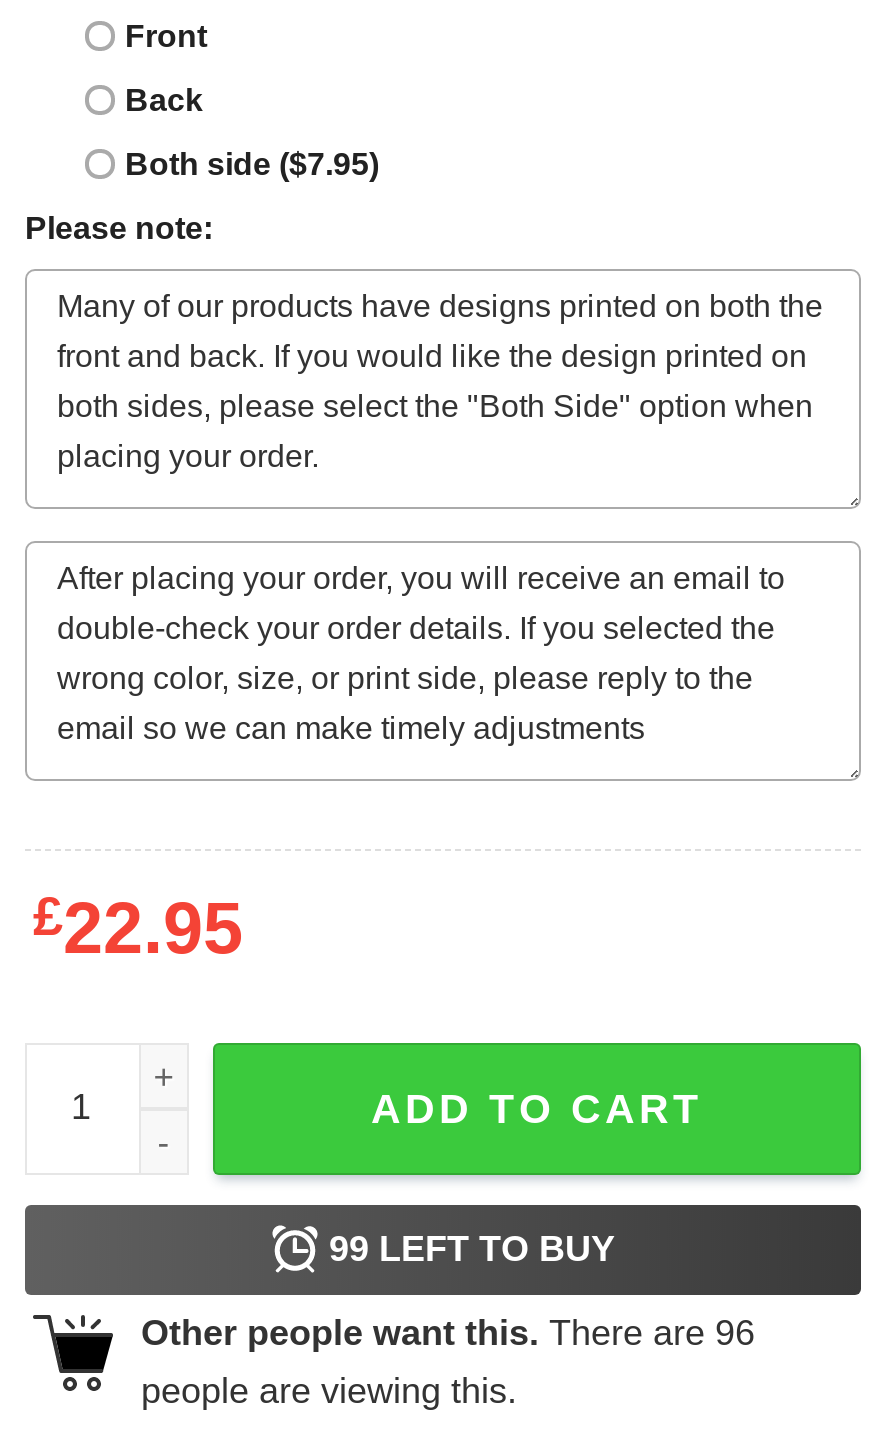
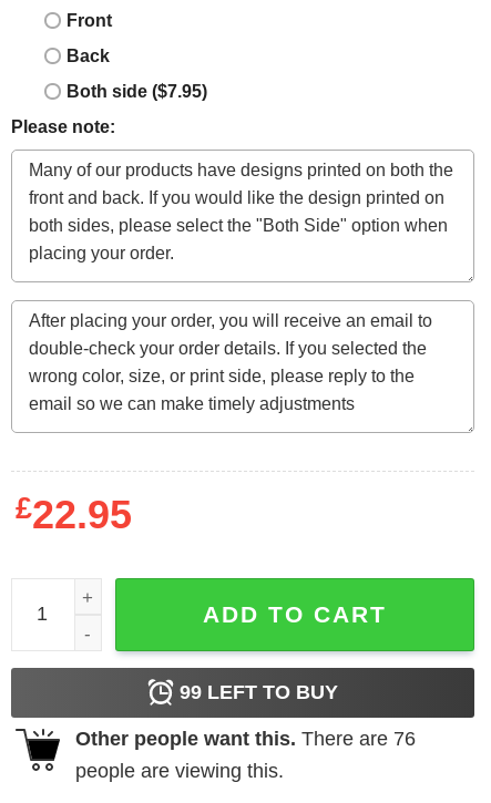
[141,1313,755,1353] Other people want this. There are 96 -> [75,727,416,750] Other people want this. There are 76

